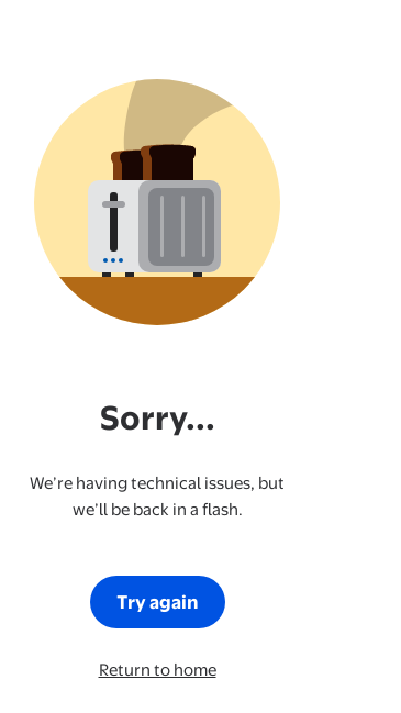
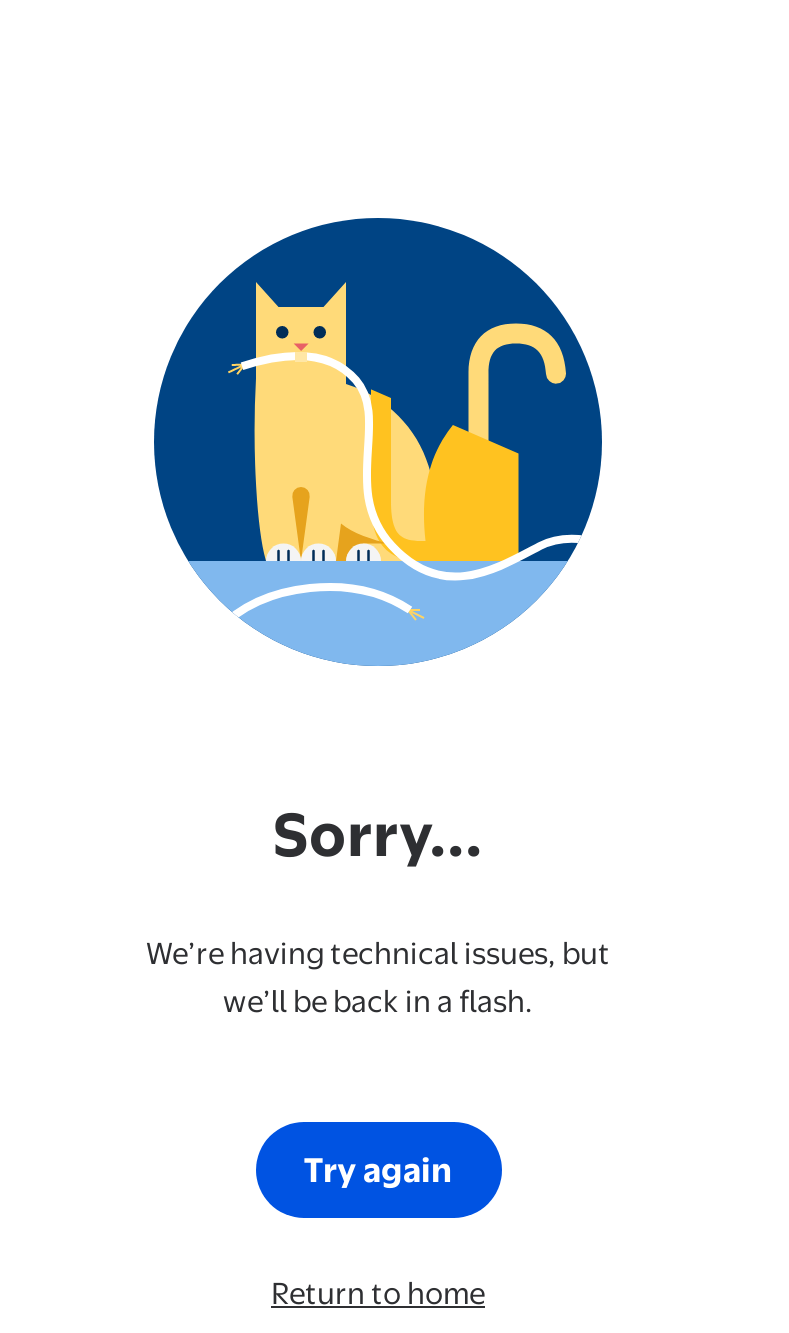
[34,79,280,326] [image] -> [152,216,604,668] [image]

